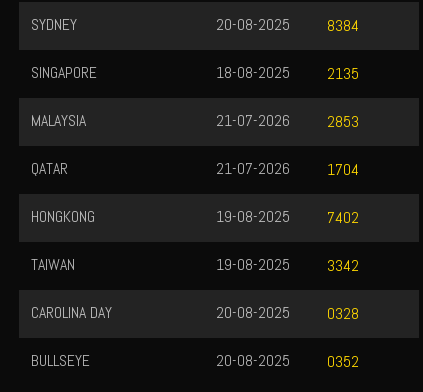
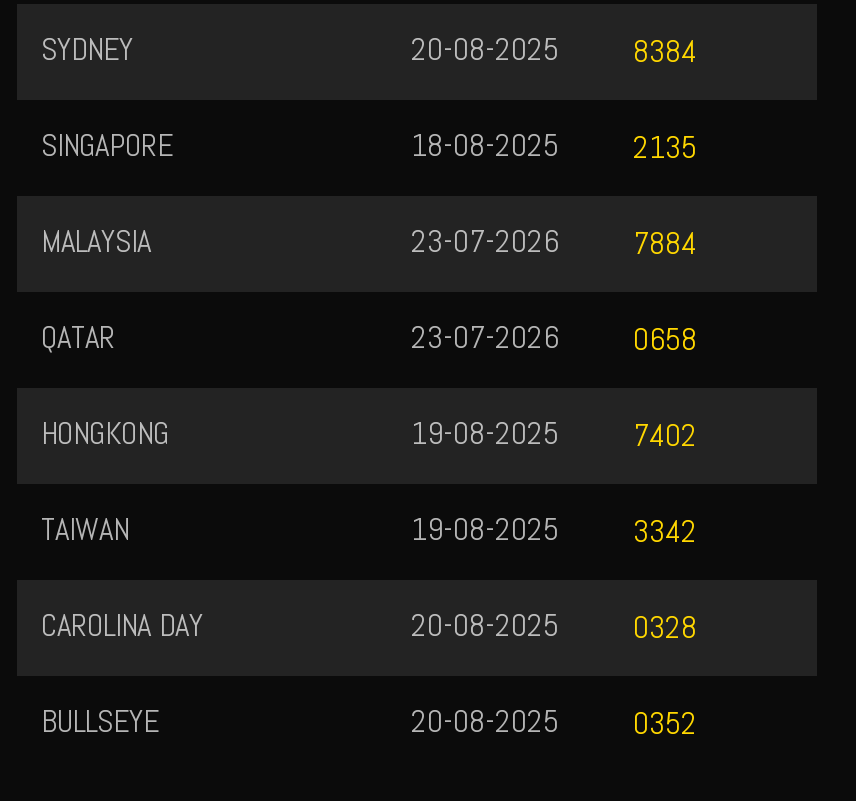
[216,111,290,131] 21-07-2026 -> [411,223,559,263] 23-07-2026
[327,112,359,132] 2853 -> [633,224,697,264] 7884
[216,159,290,179] 21-07-2026 -> [411,319,559,359] 23-07-2026
[327,160,359,180] 1704 -> [633,320,697,360] 0658

